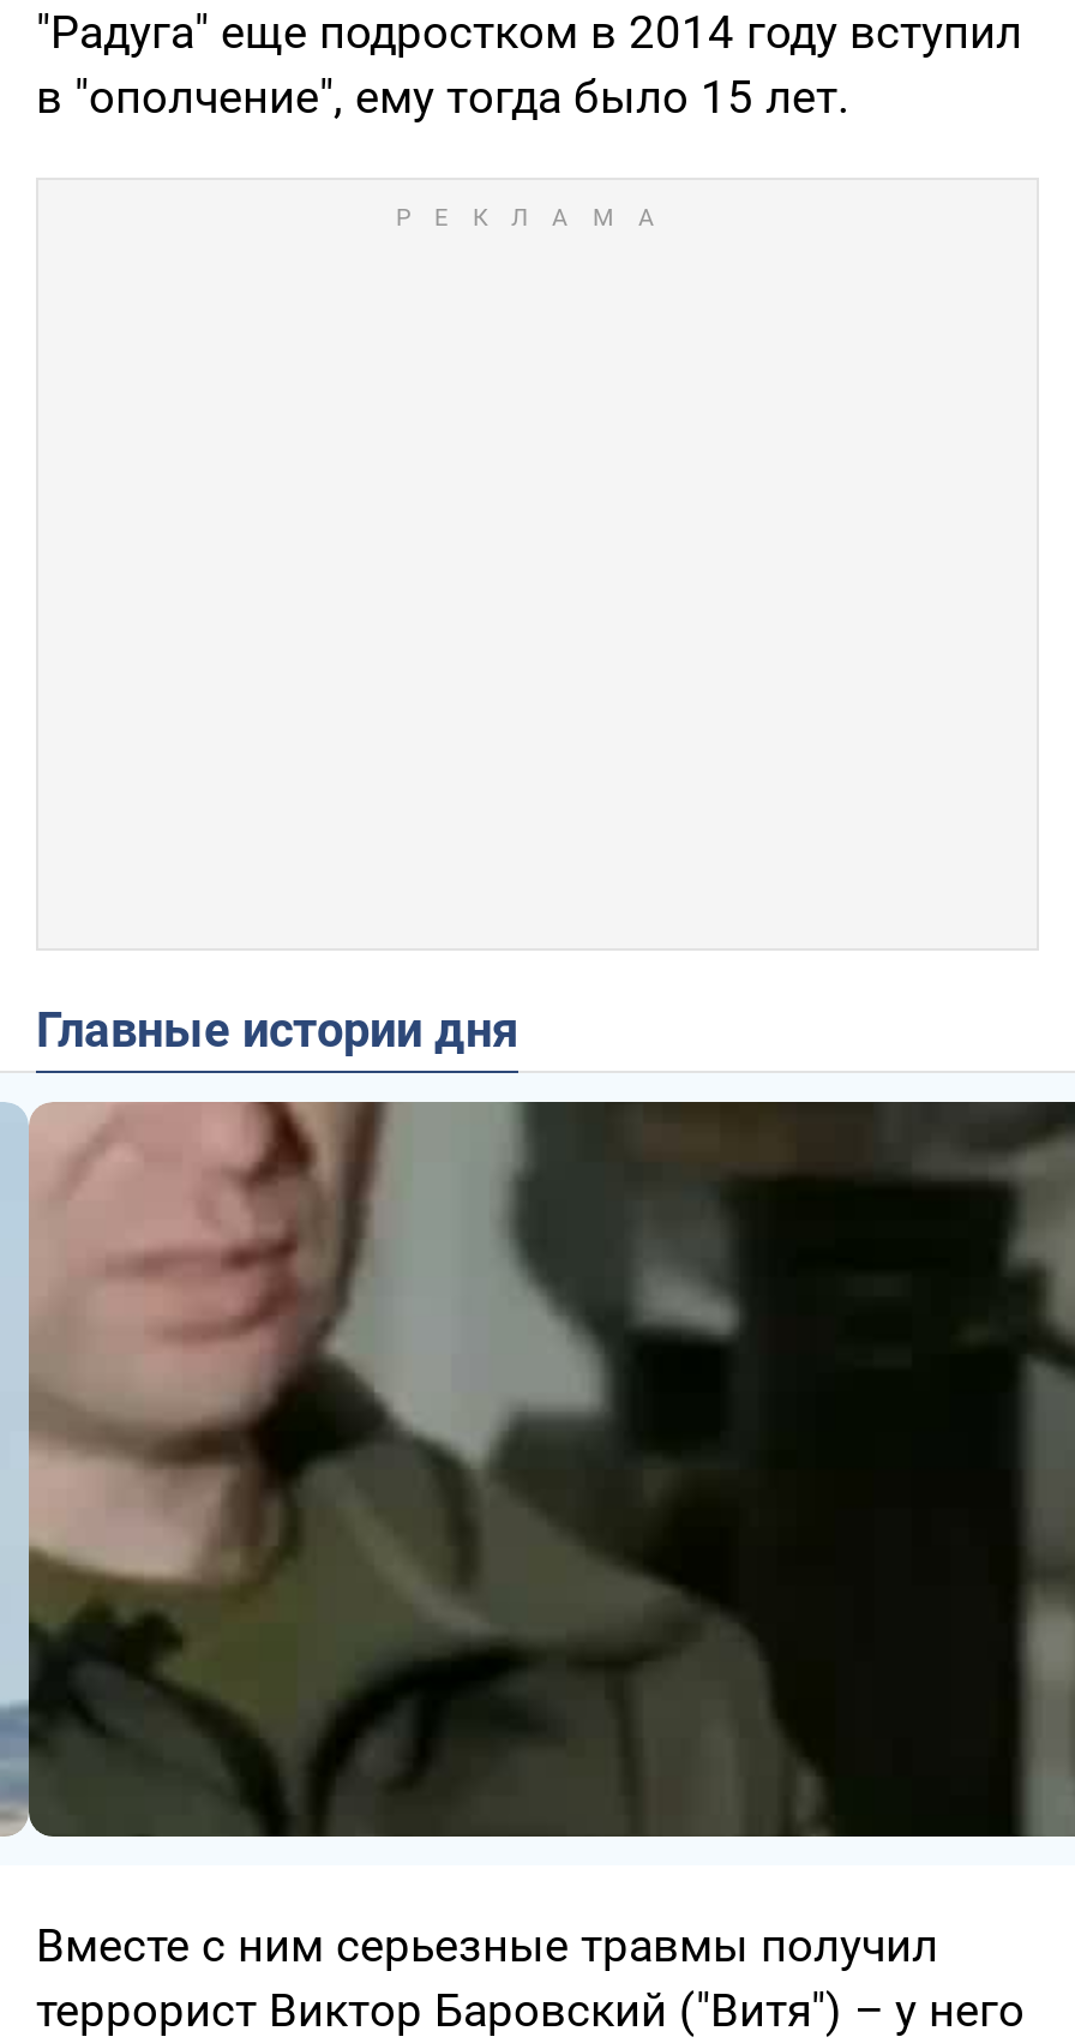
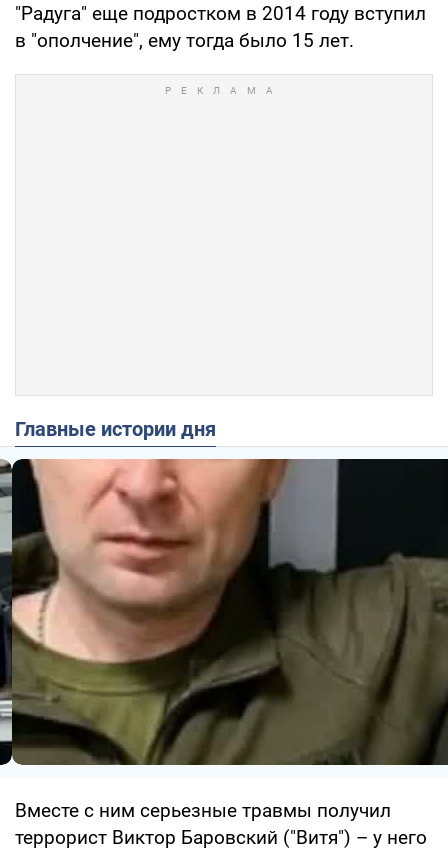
[7,1100,1068,1837] [image] -> [3,458,445,766] [image]

